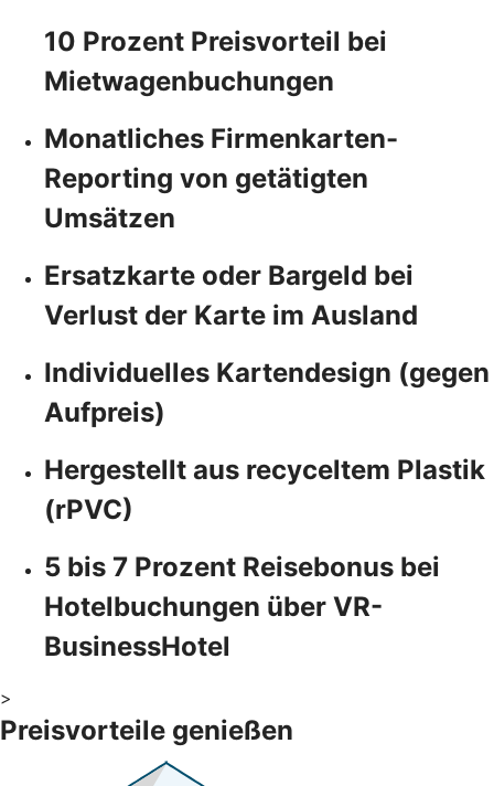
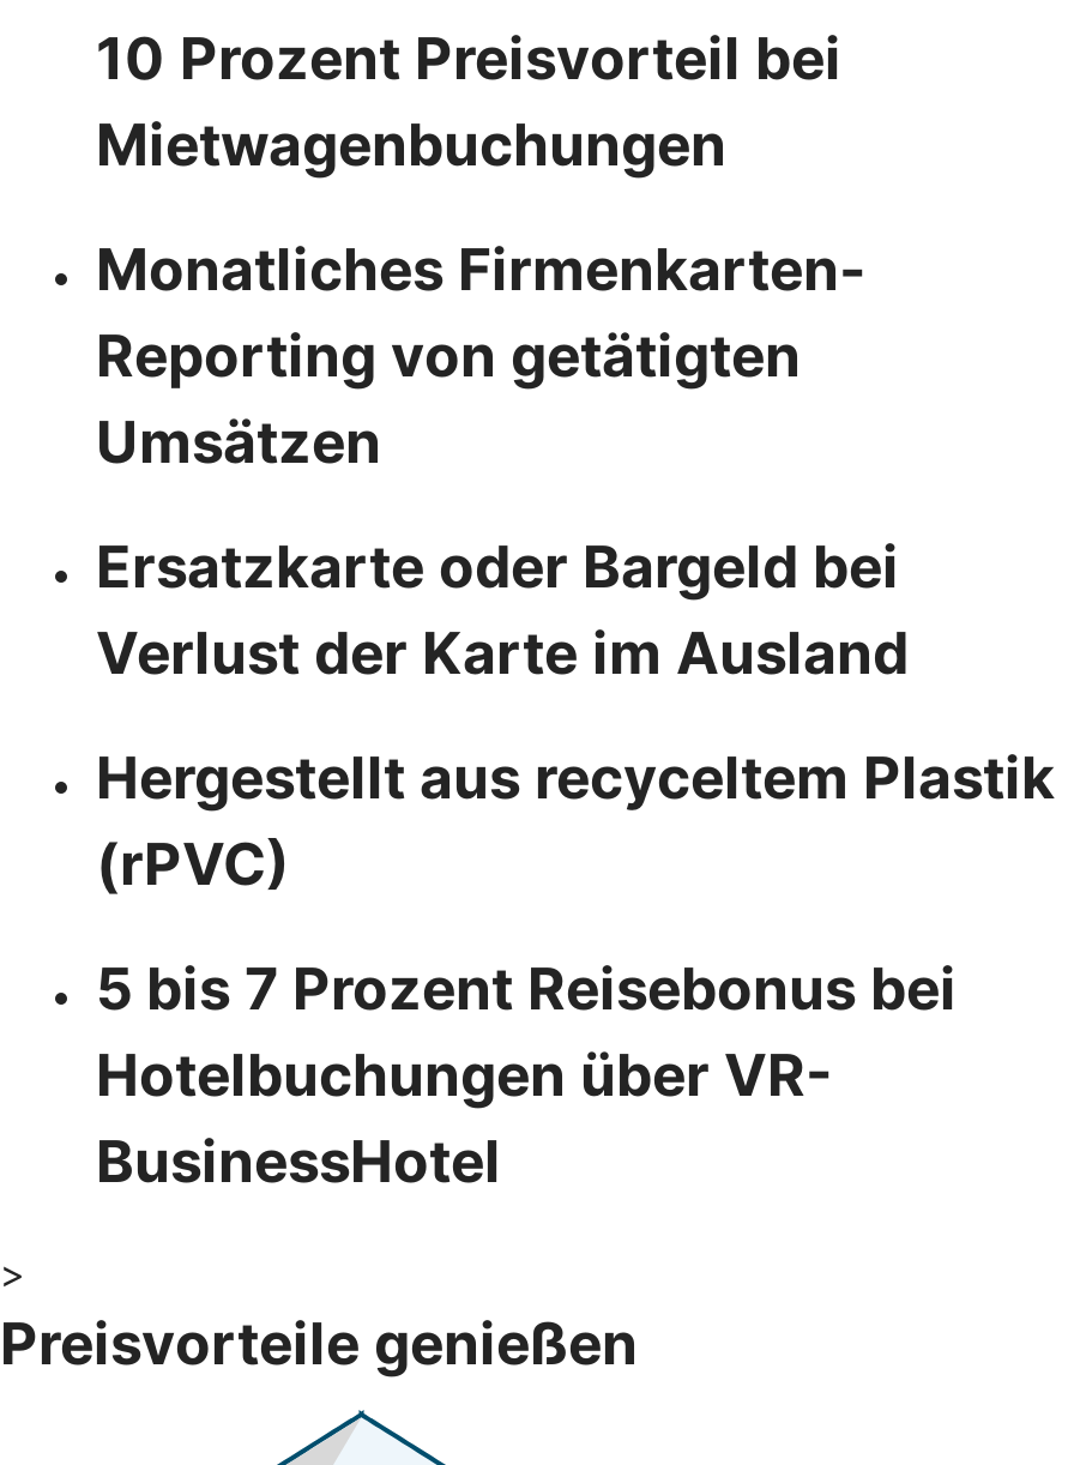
[44,356,490,428] Individuelles Kartendesign (gegen | Aufpreis) -> none

